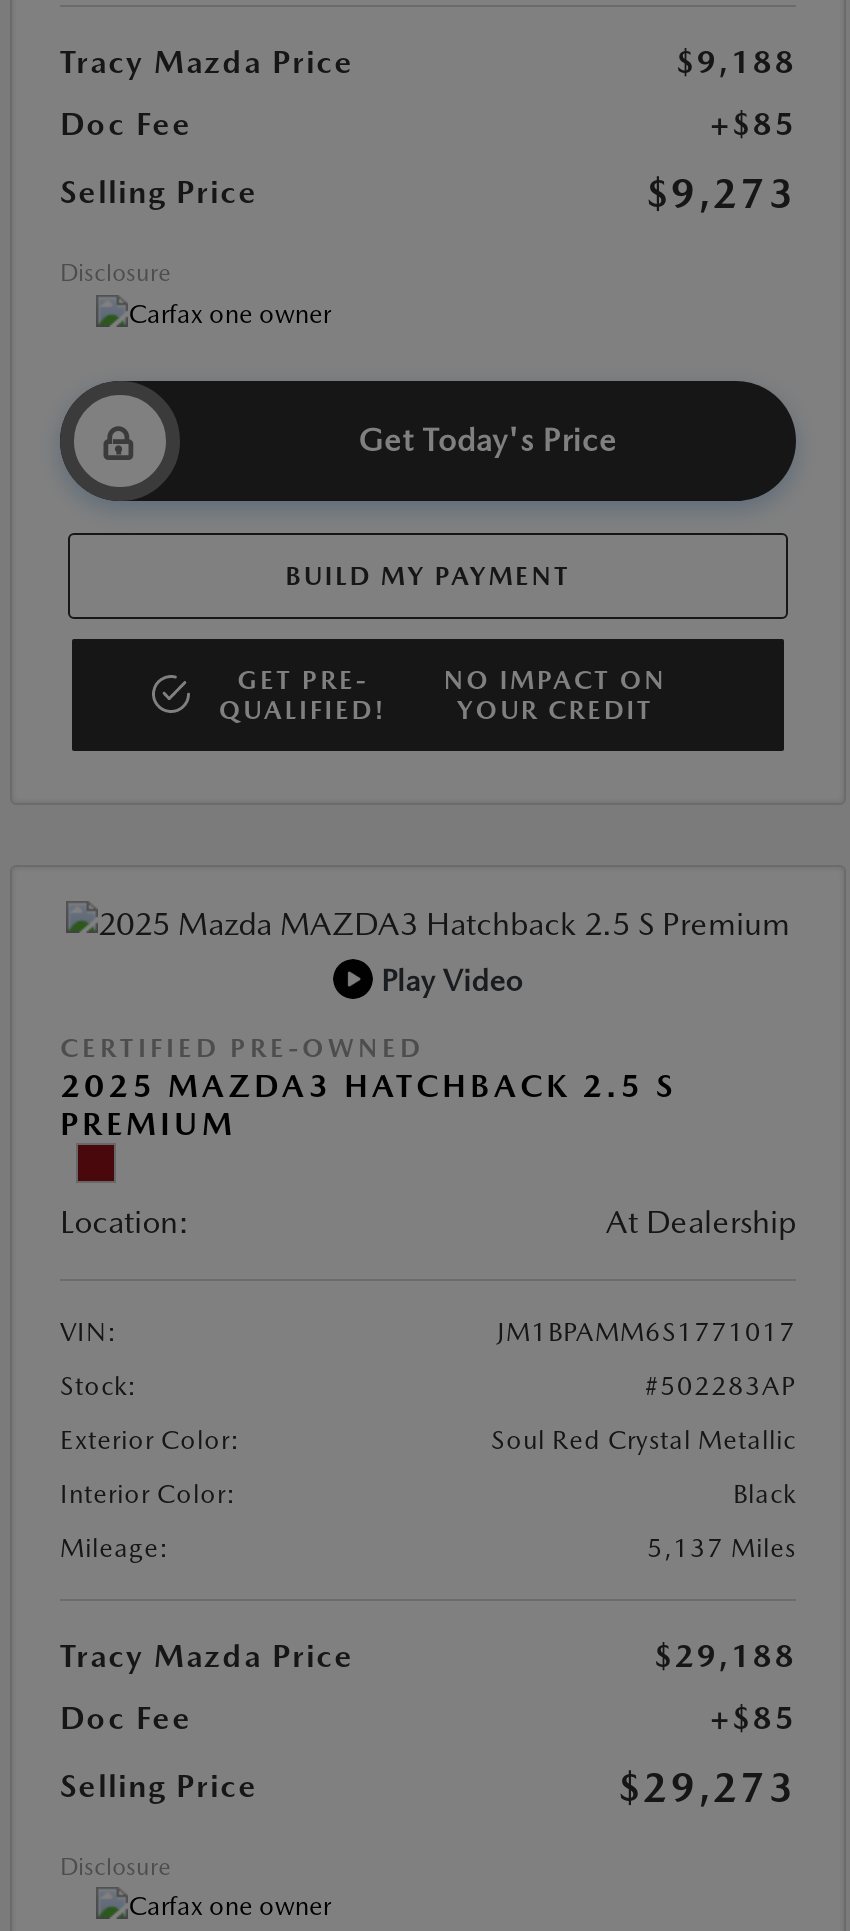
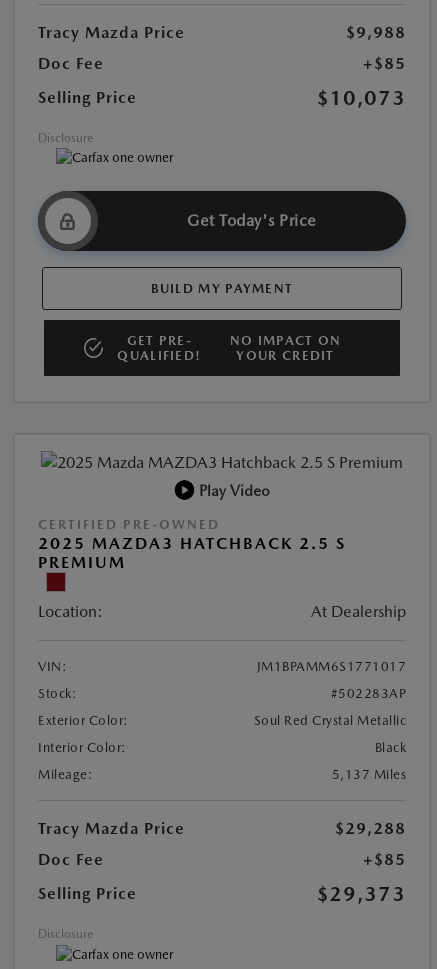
[676,44,796,82] $9,188 -> [346,23,406,42] $9,988
[646,170,796,218] $9,273 -> [317,86,406,110] $10,073
[654,1637,796,1675] $29,188 -> [335,819,406,838] $29,288
[618,1763,796,1811] $29,273 -> [317,882,406,906] $29,373

